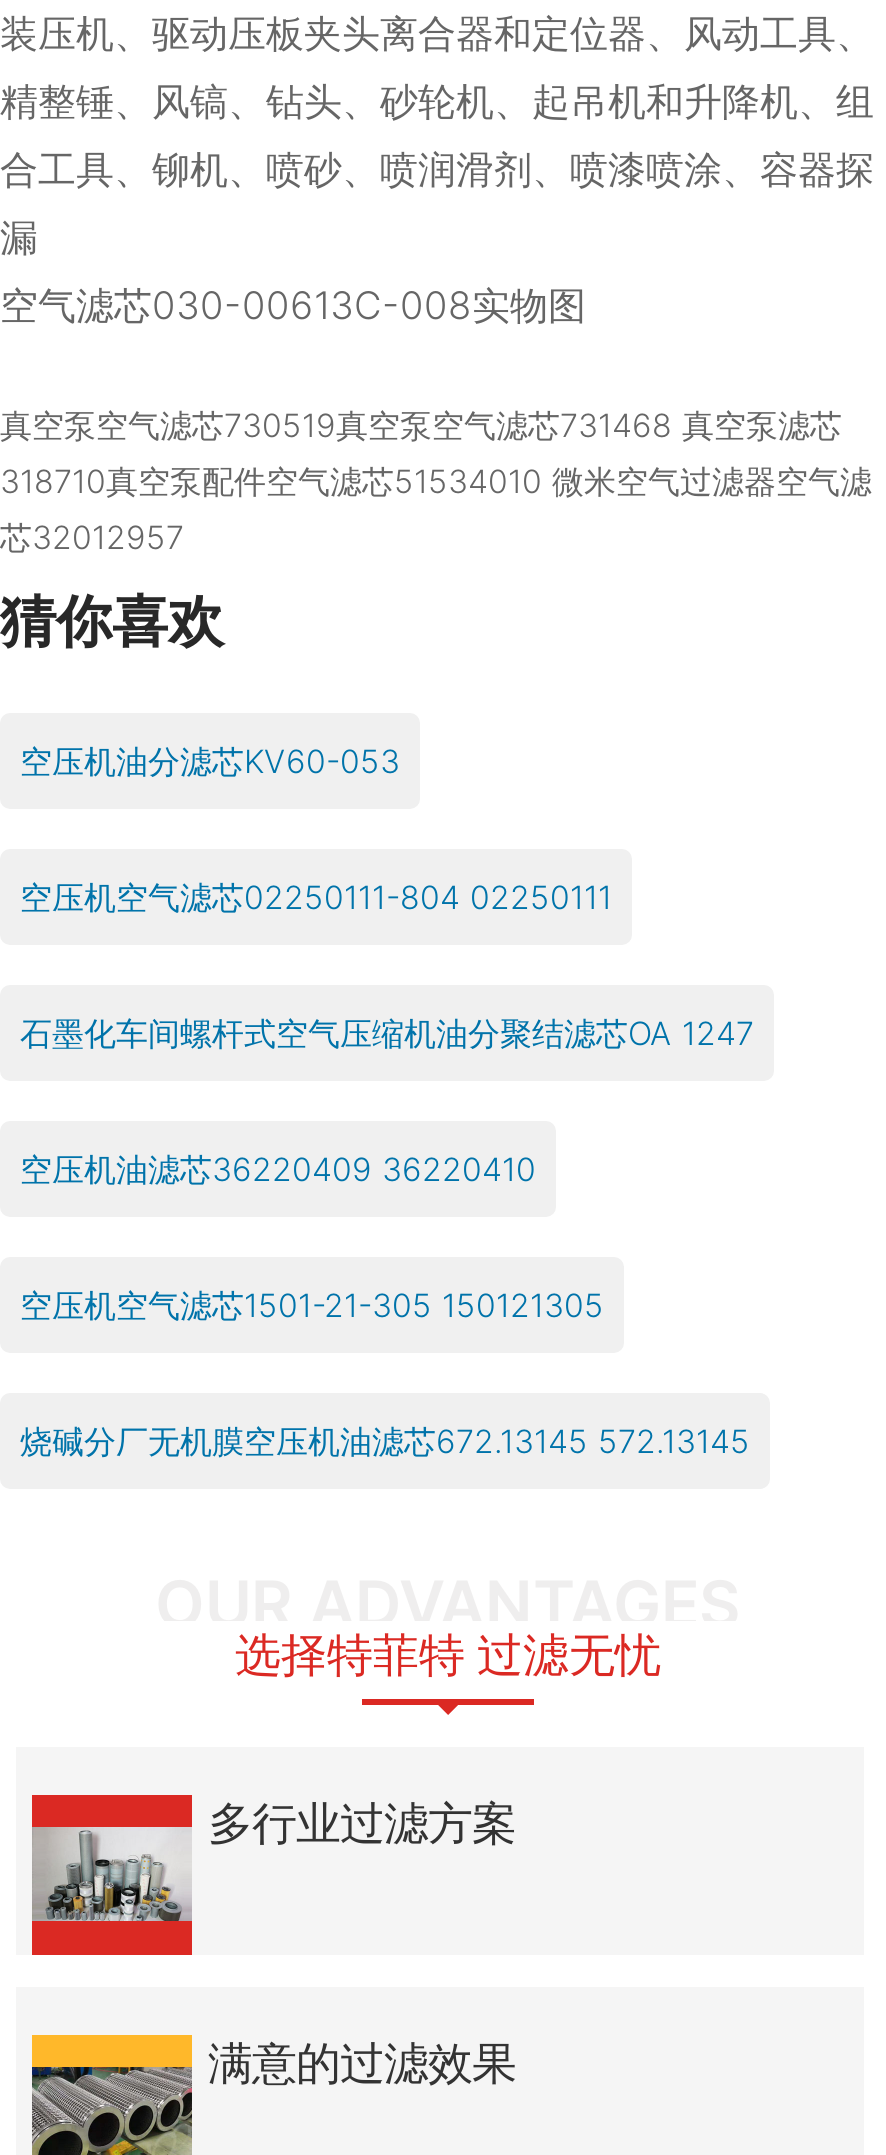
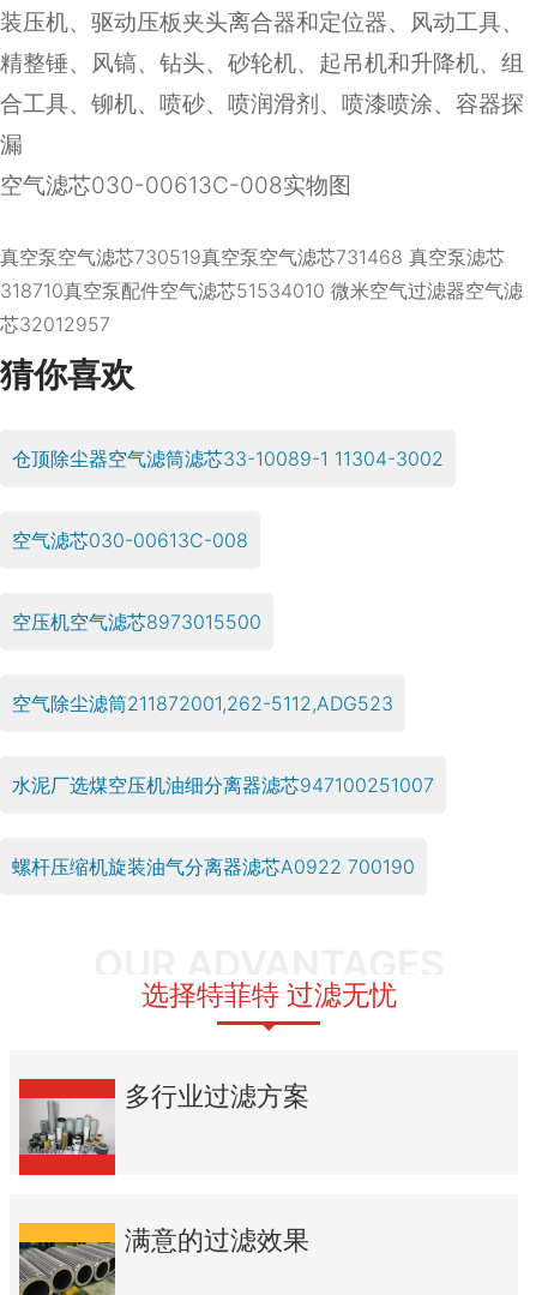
[20,740,400,780] 空压机油分滤芯KV60-053 -> [12,446,444,470] 仓顶除尘器空气滤筒滤芯33-10089-1 11304-3002
[20,876,612,916] 空压机空气滤芯02250111-804 02250111 -> [12,528,248,552] 空气滤芯030-00613C-008
[20,1012,754,1052] 石墨化车间螺杆式空气压缩机油分聚结滤芯OA 1247 -> [12,609,261,633] 空压机空气滤芯8973015500
[20,1148,536,1188] 空压机油滤芯36220409 36220410 -> [12,691,393,715] 空气除尘滤筒211872001,262-5112,ADG523
[20,1284,604,1324] 空压机空气滤芯1501-21-305 150121305 -> [12,772,434,796] 水泥厂选煤空压机油细分离器滤芯947100251007
[20,1420,750,1460] 烧碱分厂无机膜空压机油滤芯672.13145 572.13145 -> [12,854,415,878] 螺杆压缩机旋装油气分离器滤芯A0922 700190

